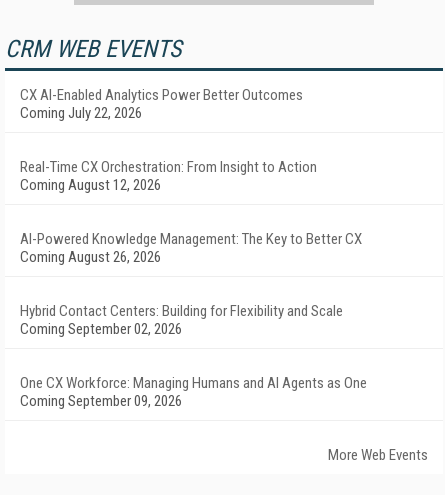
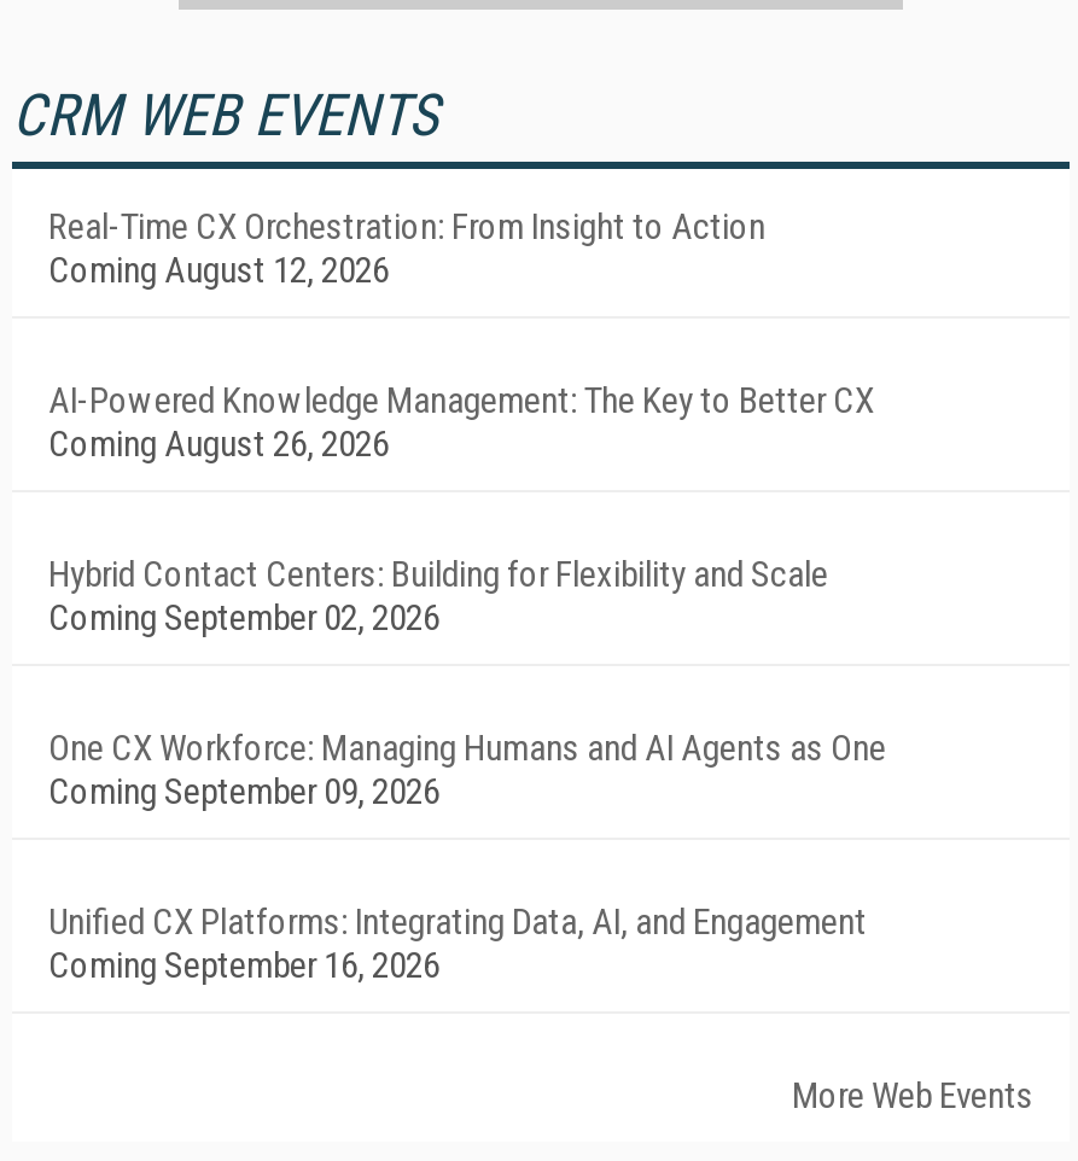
[20,86,303,122] CX AI-Enabled Analytics Power Better Outcomes | Coming July 22, 2026 -> none
moved [20,158,367,410] -> [48,205,886,813]: Real-Time CX Orchestration: From Insight to Action | Coming August 12, 2026 | AI-Powered Knowledge Management: The Key to Better CX | Coming August 26, 2026 | Hybrid Contact Centers: Building for Flexibility and Scale | Coming September 02, 2026 | One CX Workforce: Managing Humans and AI Agents as One | Coming September 09, 2026
none -> [48,900,867,987] Unified CX Platforms: Integrating Data, AI, and Engagement | Coming September 16, 2026

